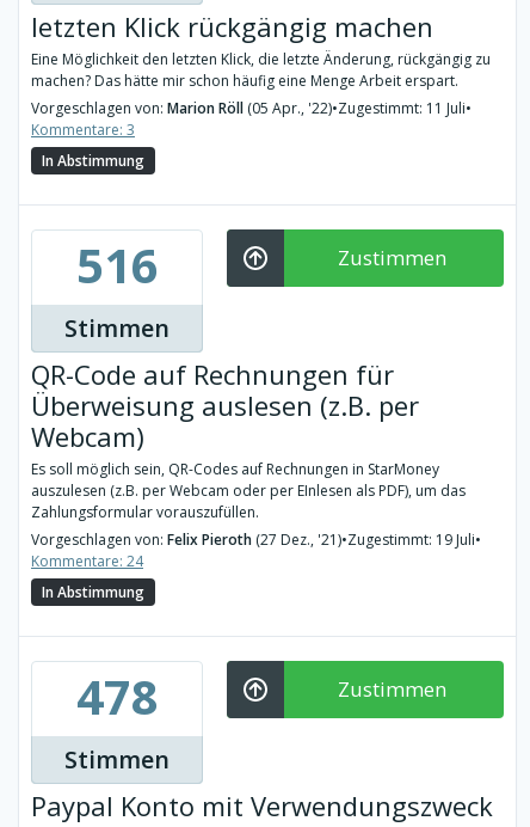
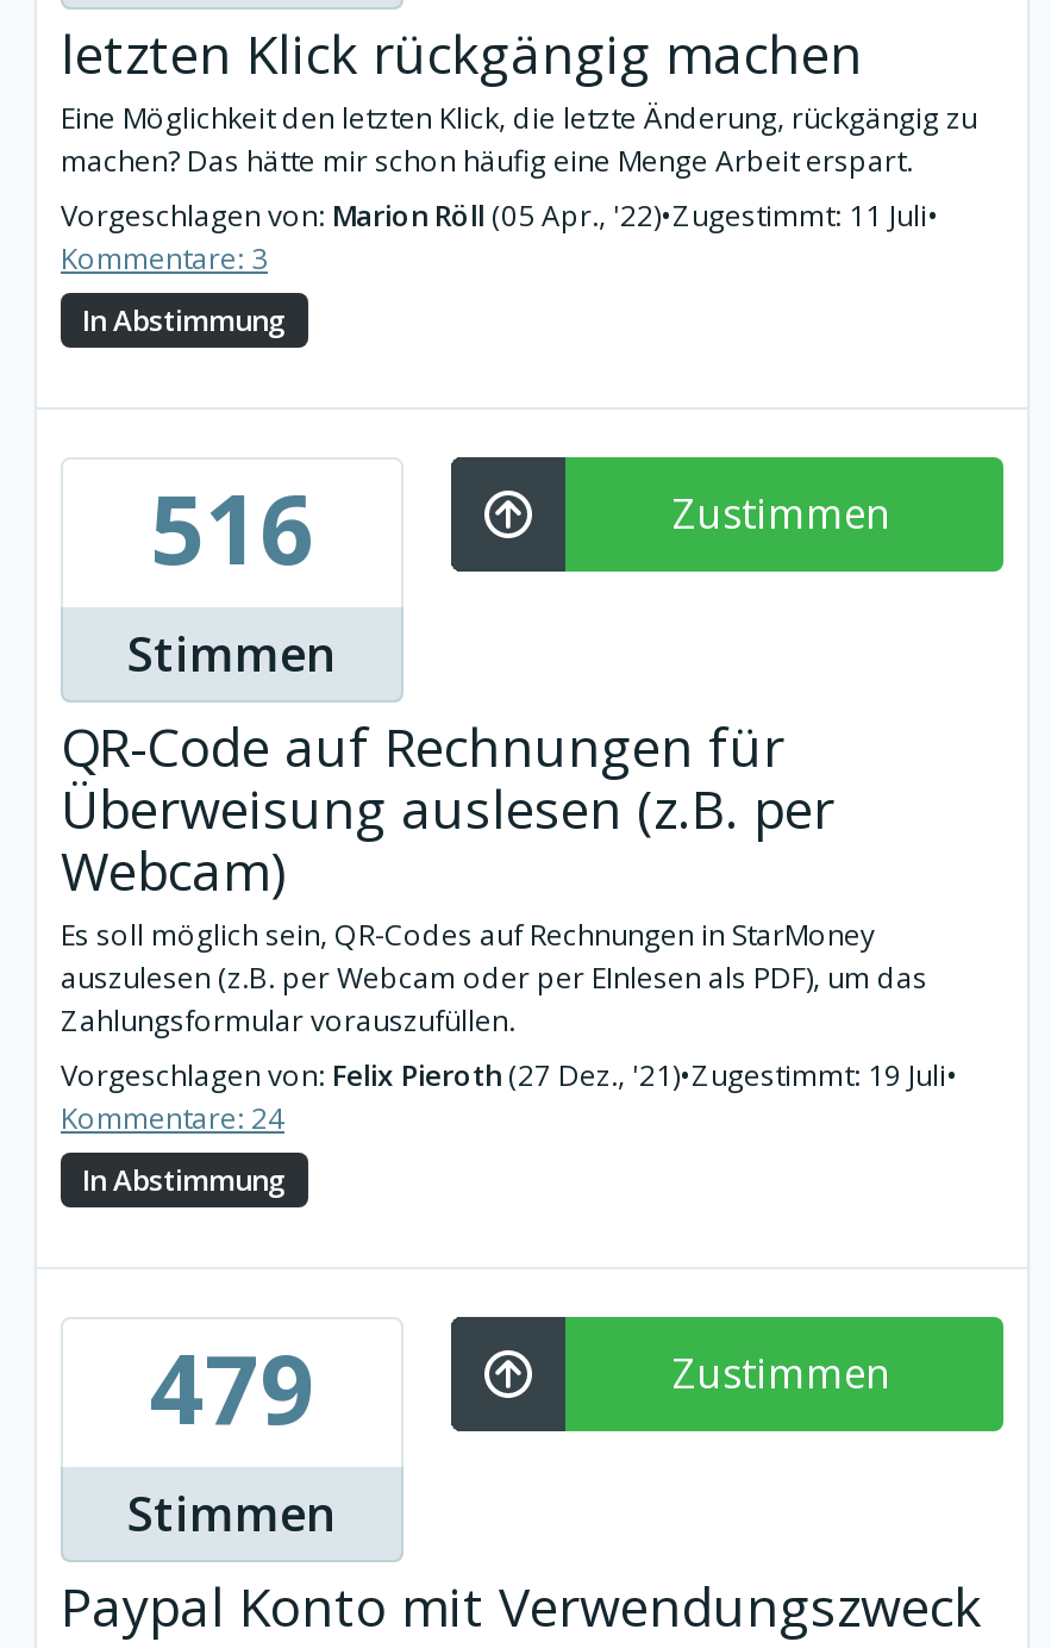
[76,663,158,729] 478 -> [150,1322,314,1453] 479

